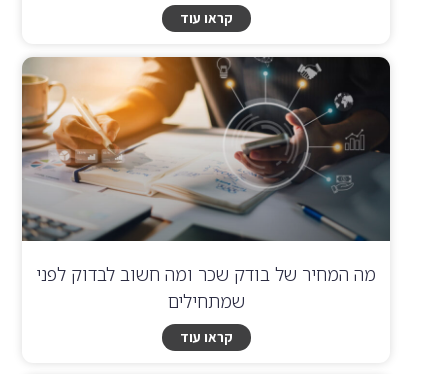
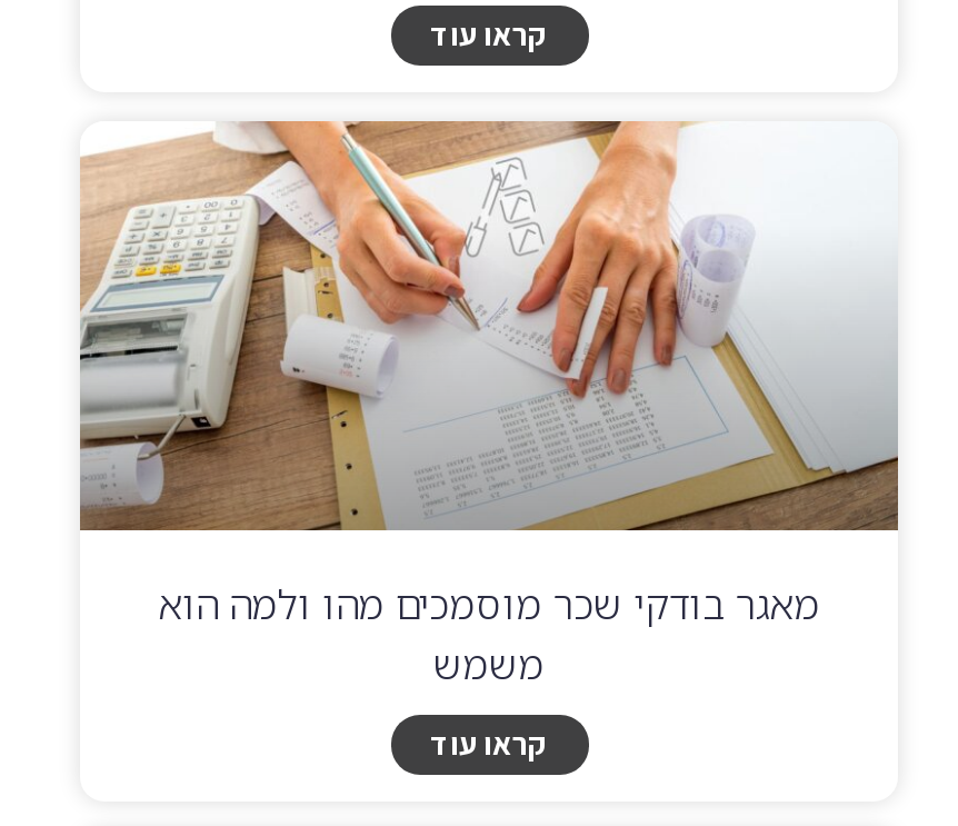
[21,56,391,313] [image] | מה המחיר של בודק שכר ומה חשוב לבדוק לפני | שמתחילים -> [78,119,900,689] [image] | מאגר בודקי שכר מוסמכים מהו ולמה הוא | משמש

